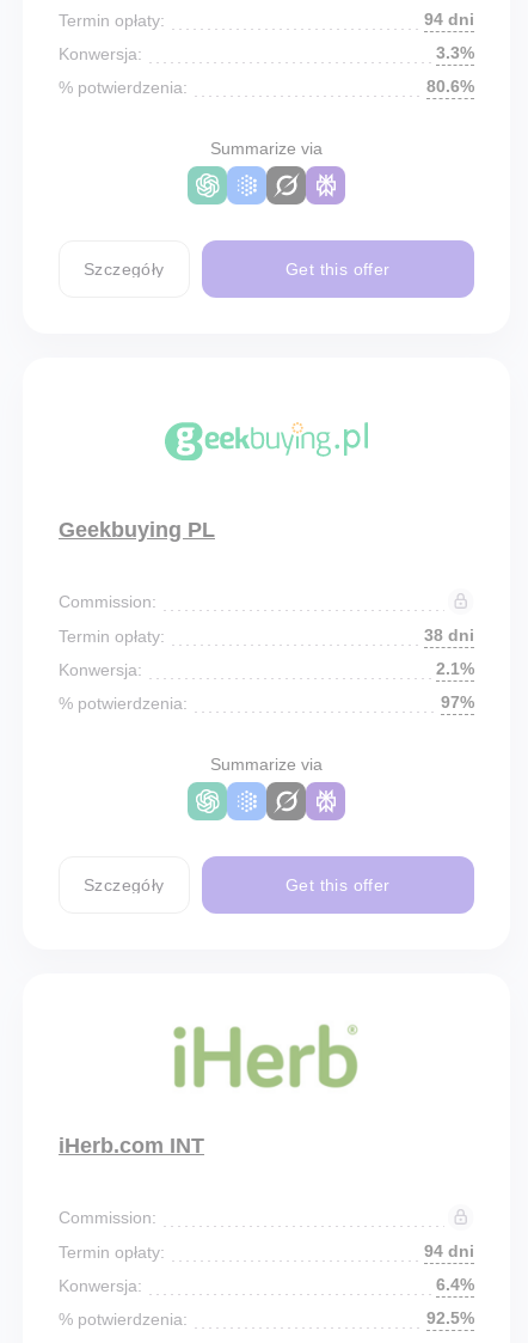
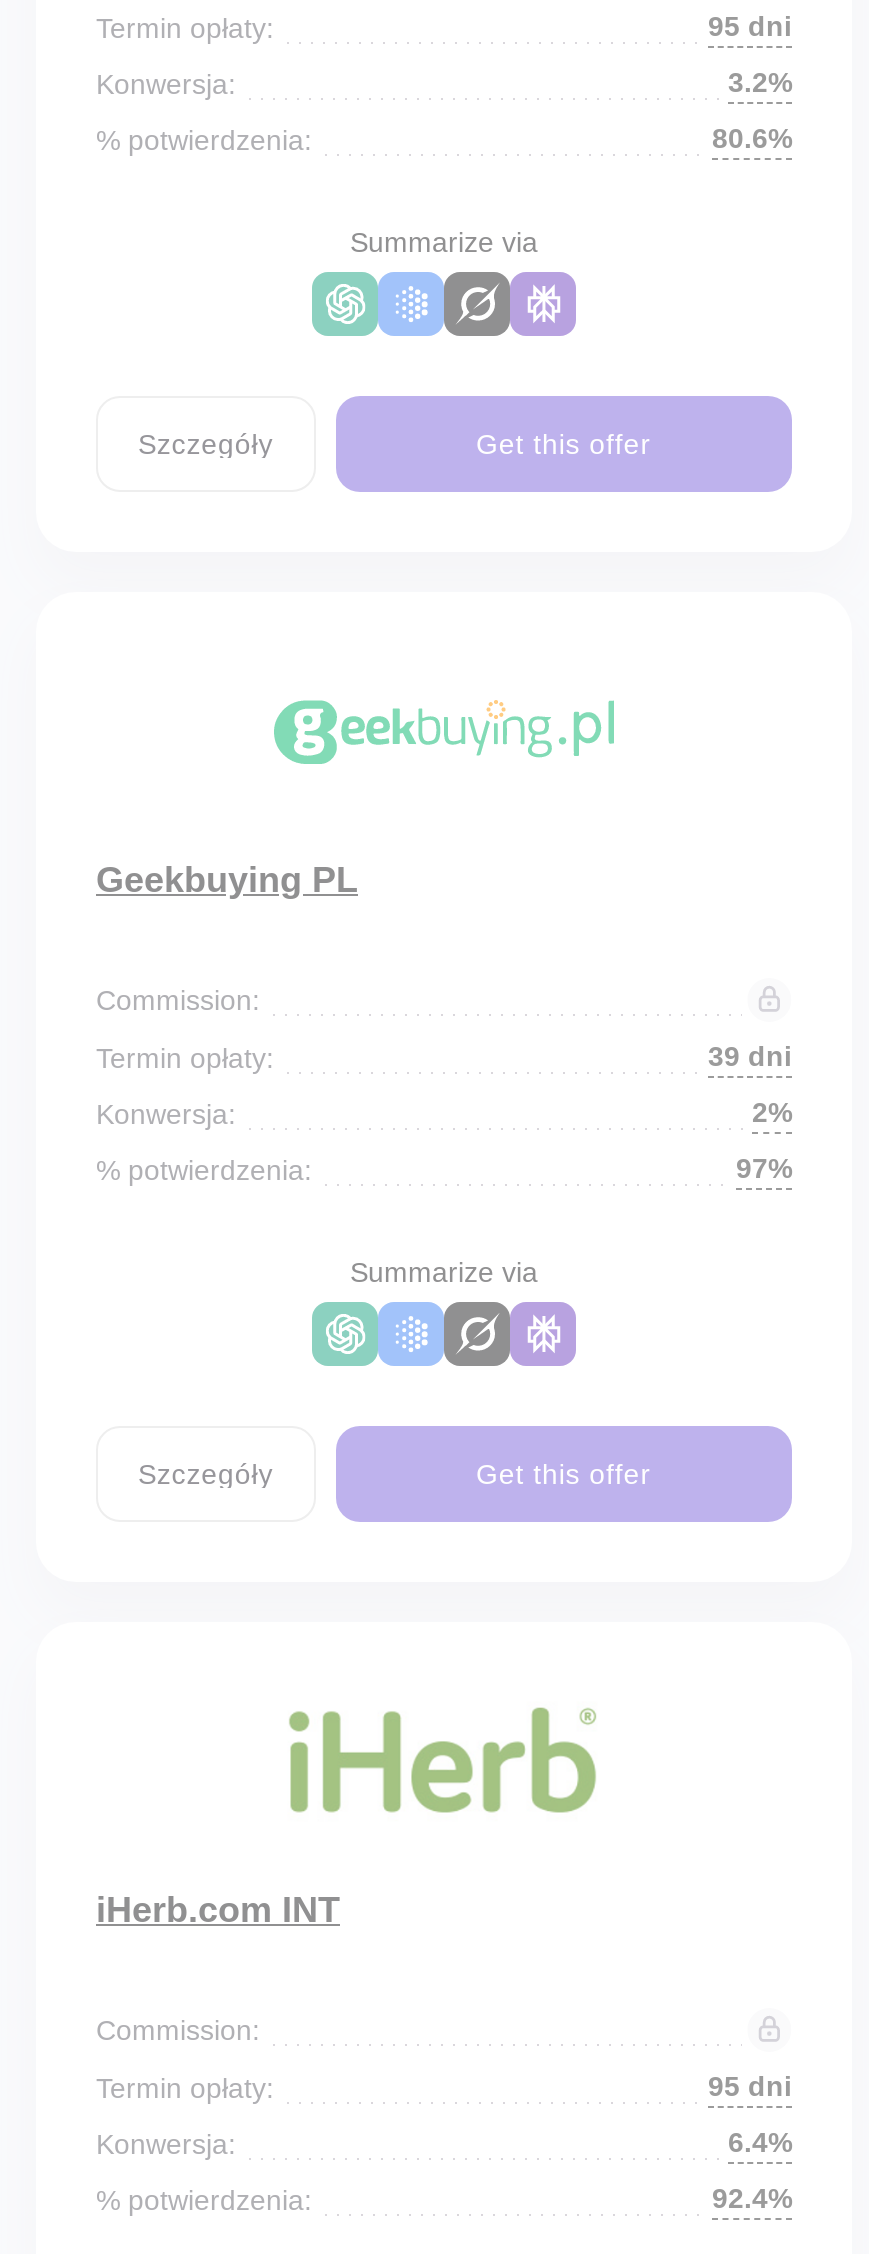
[424,10,474,29] 94 dni -> [708,10,792,42] 95 dni
[436,43,474,62] 3.3% -> [728,66,792,98] 3.2%
[424,625,474,645] 38 dni -> [708,1040,792,1072] 39 dni
[436,659,474,678] 2.1% -> [752,1096,792,1128] 2%
[424,1241,474,1260] 94 dni -> [708,2070,792,2102] 95 dni
[426,1308,474,1327] 92.5% -> [712,2182,792,2214] 92.4%

